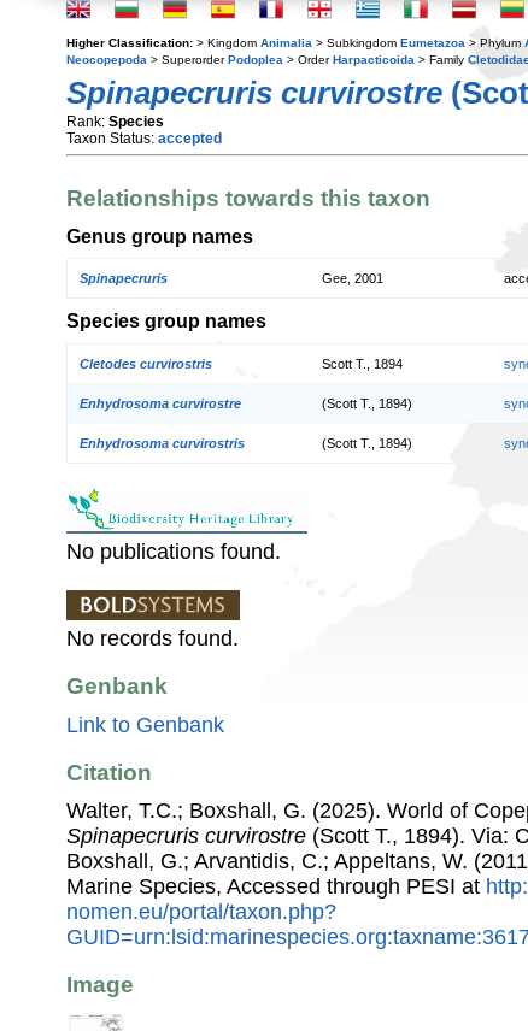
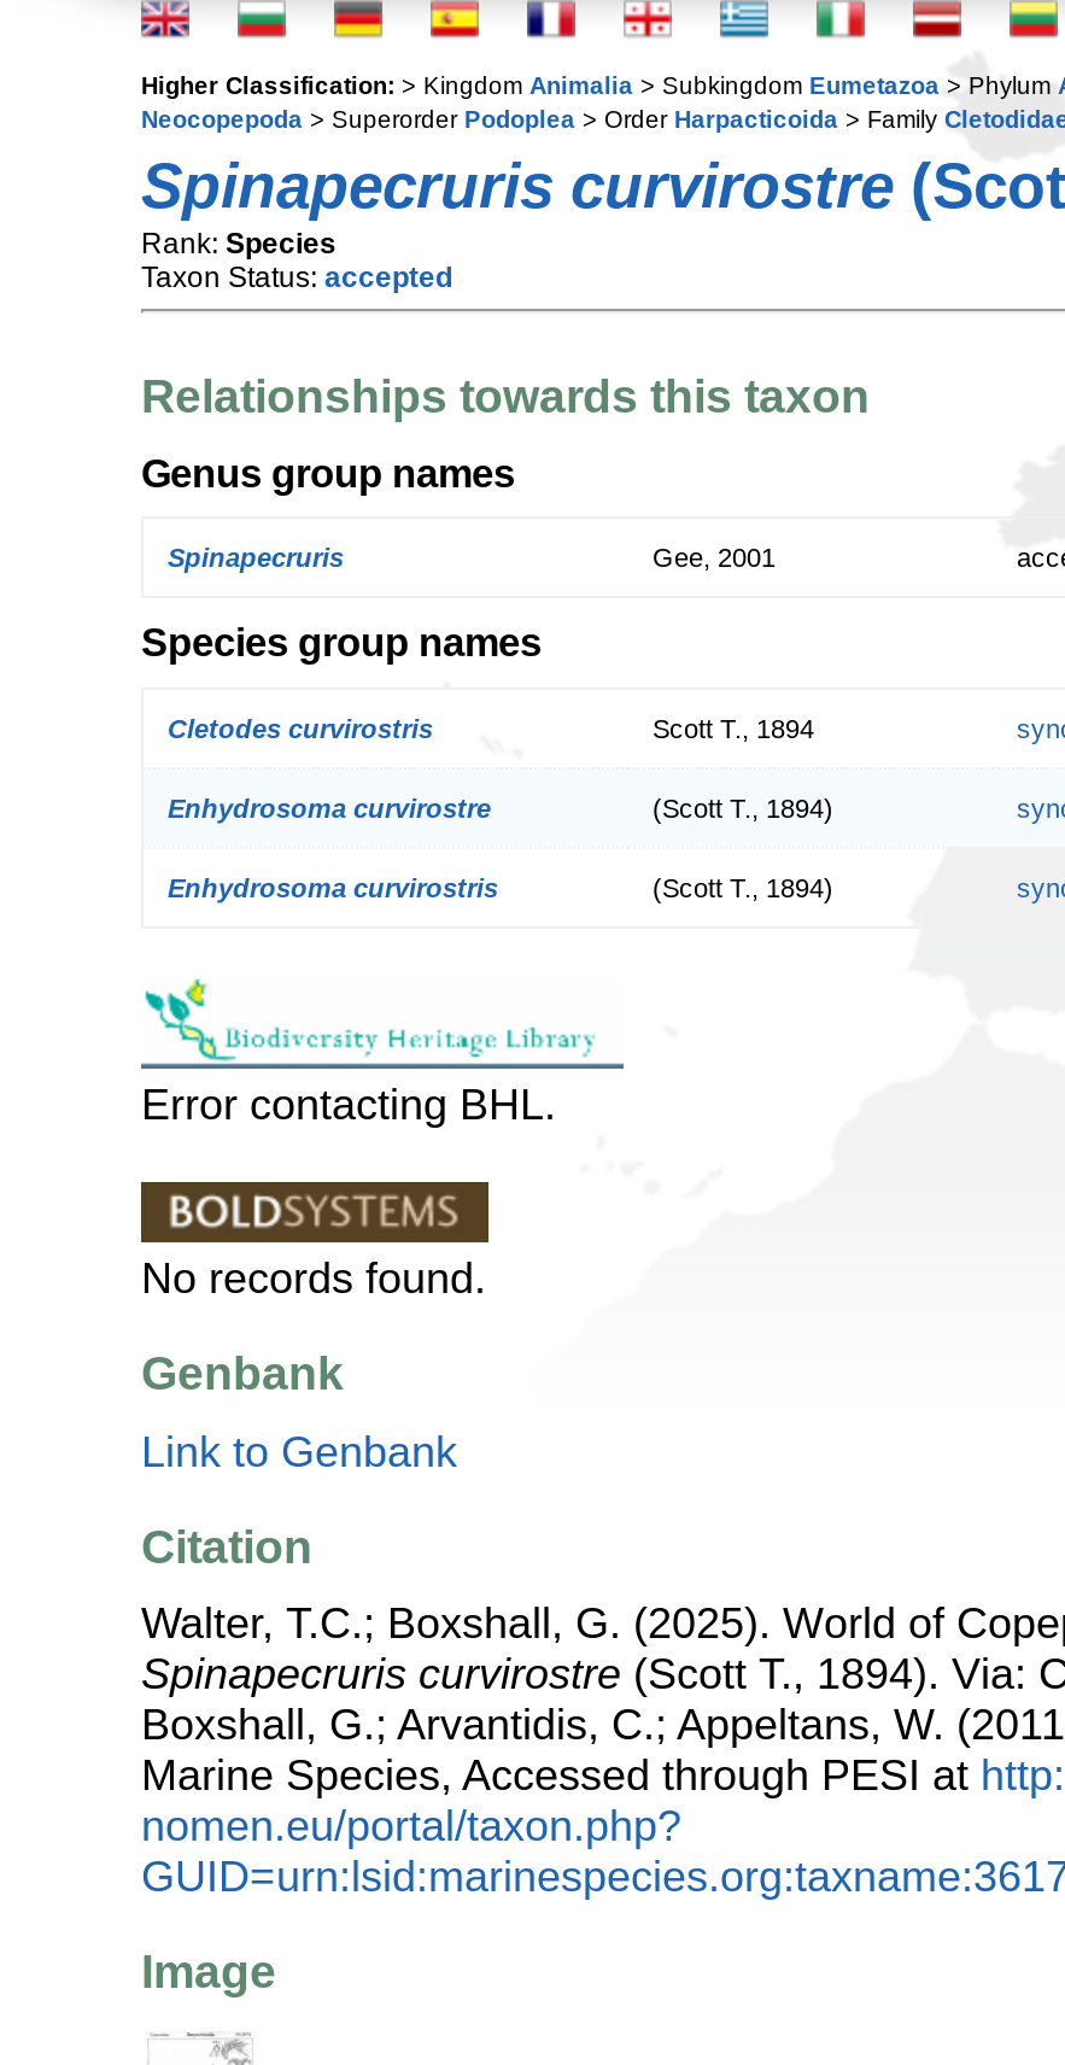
[66,540,281,564] No publications found. -> [141,1081,556,1129] Error contacting BHL.

